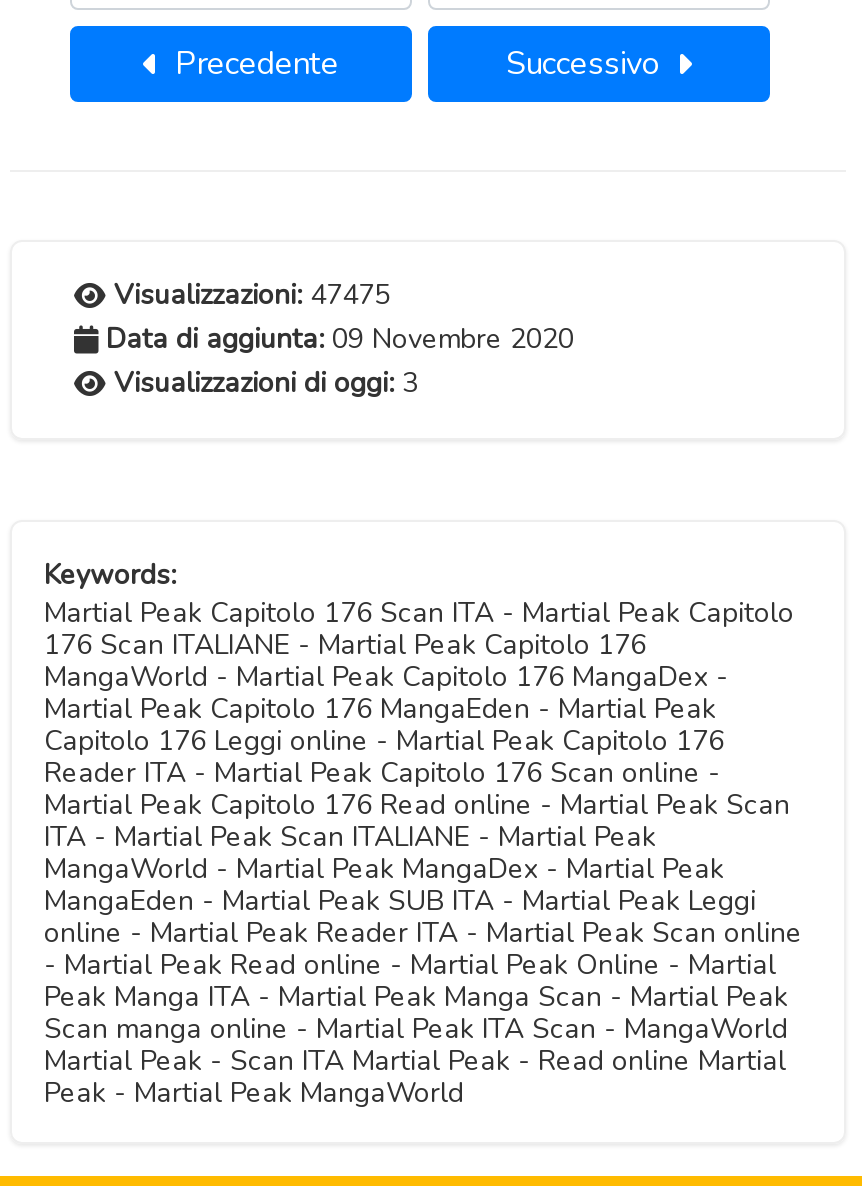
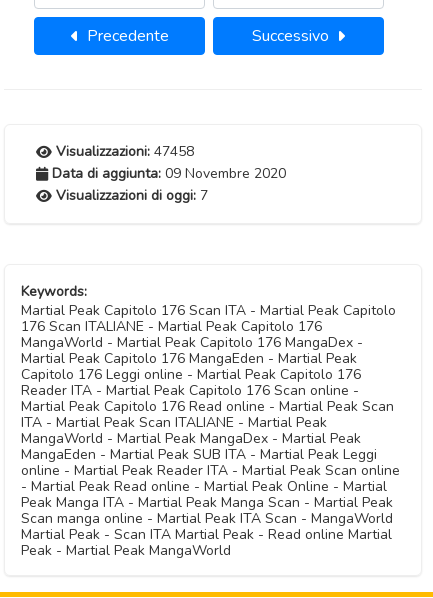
[114,276,390,314] Visualizzazioni: 47475 -> [56,142,194,161] Visualizzazioni: 47458
[114,364,418,402] Visualizzazioni di oggi: 3 -> [56,186,208,205] Visualizzazioni di oggi: 7

